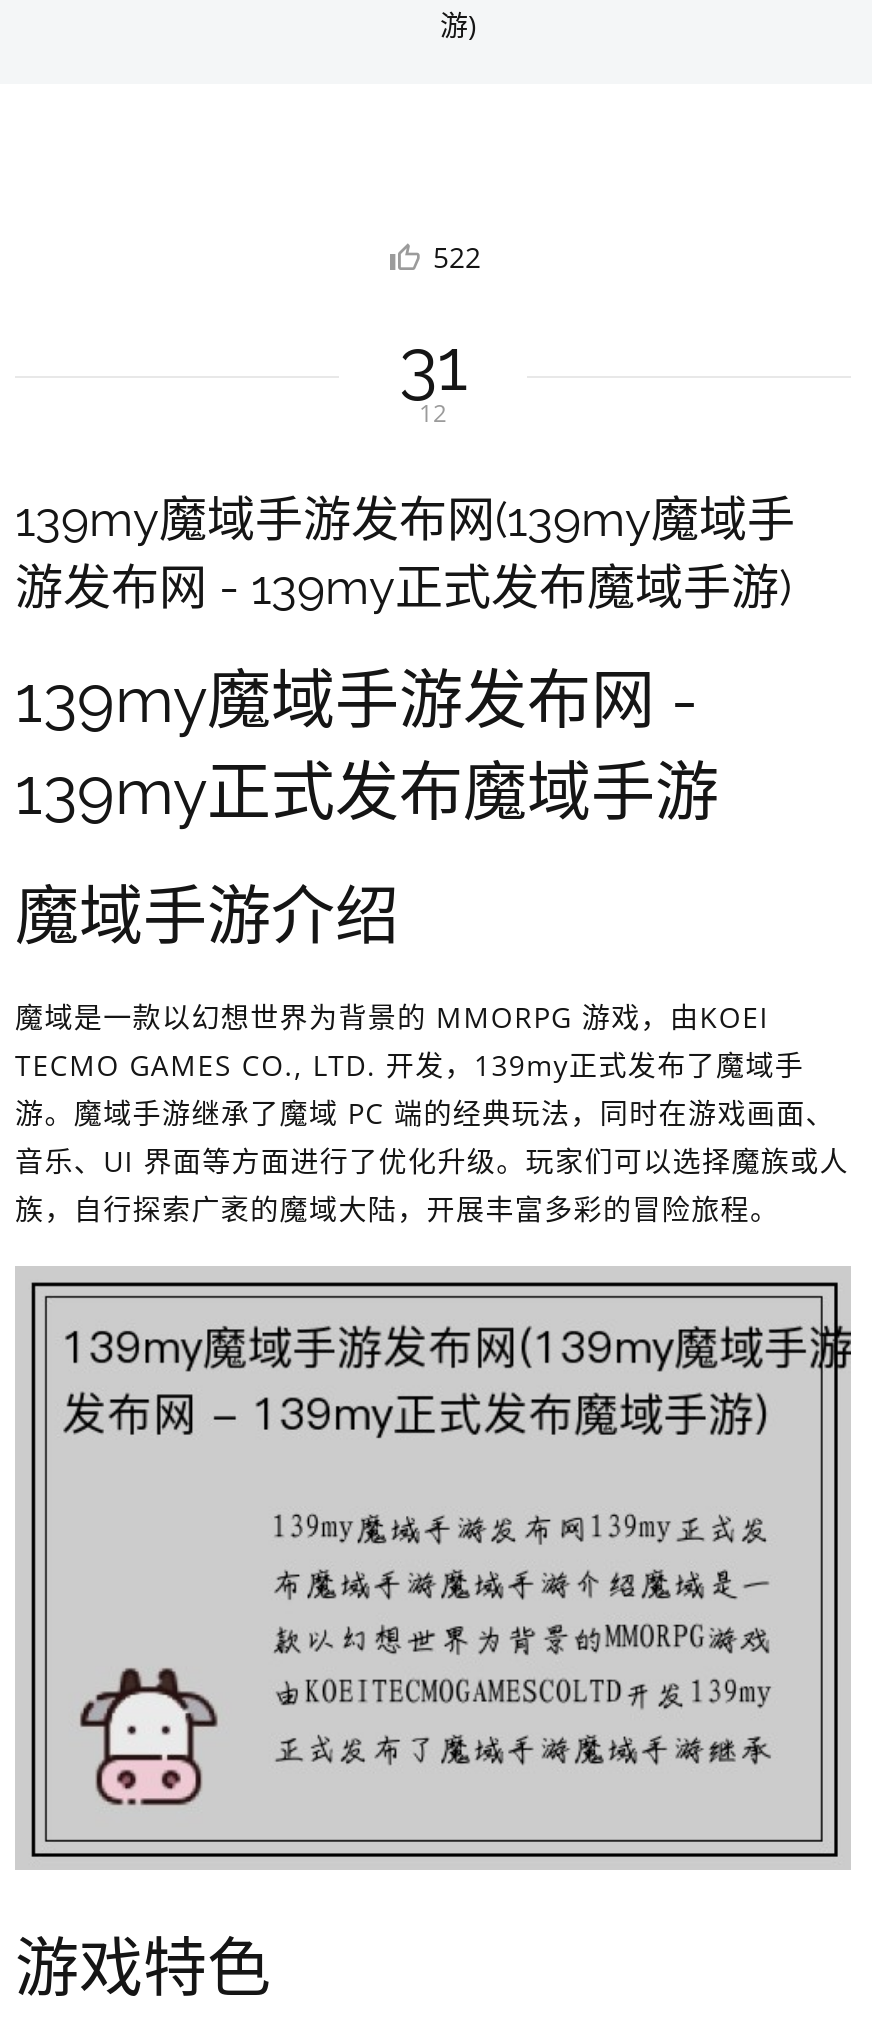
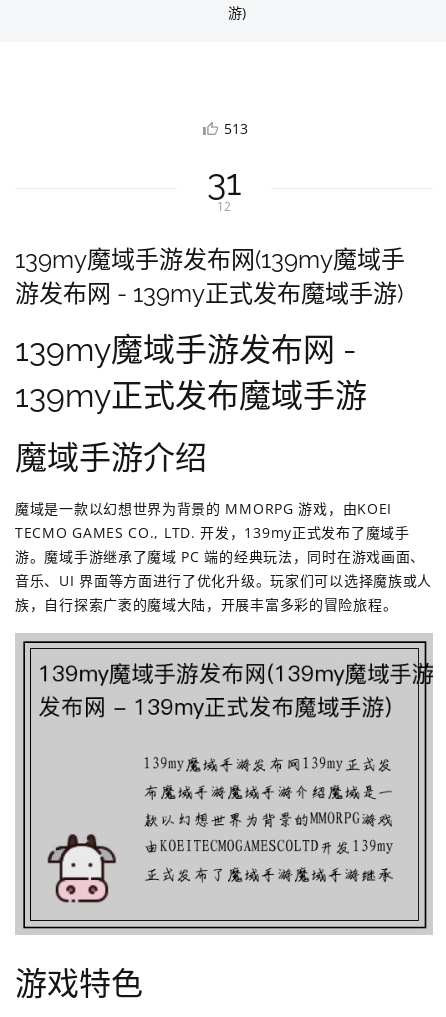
[425,238,481,276] 522 -> [220,119,248,138] 513

